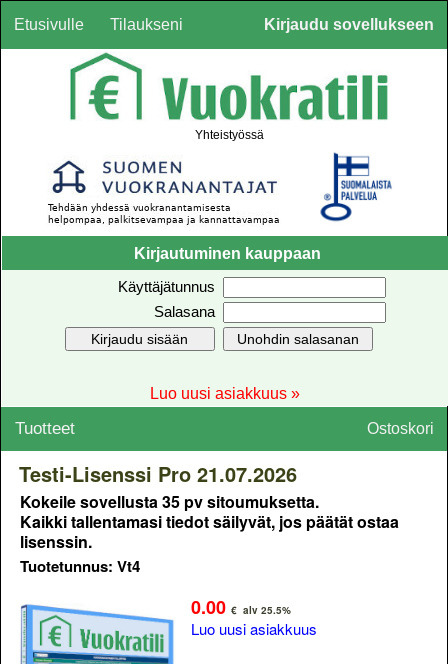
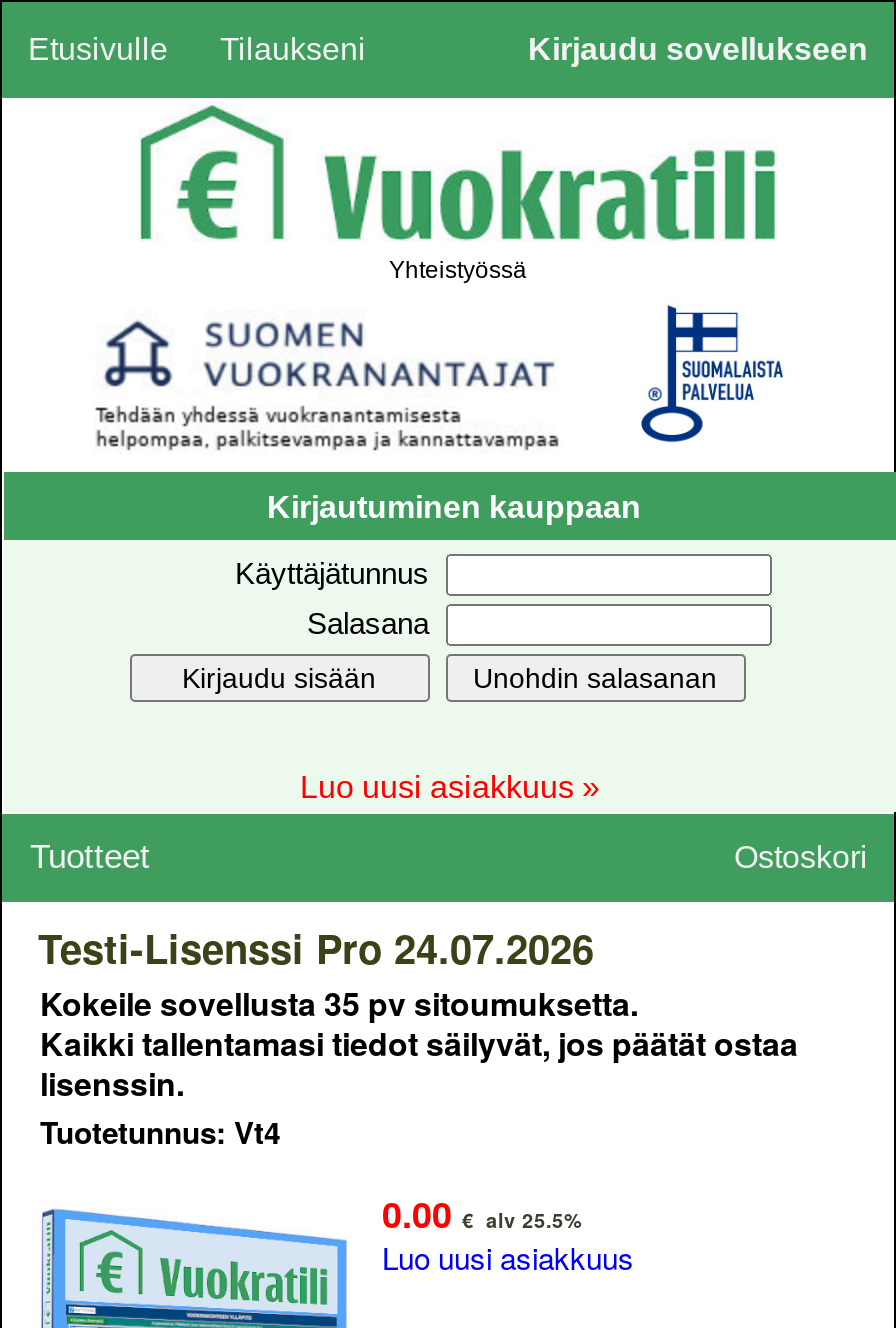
[19,459,297,488] Testi-Lisenssi Pro 21.07.2026 -> [38,918,594,976] Testi-Lisenssi Pro 24.07.2026

